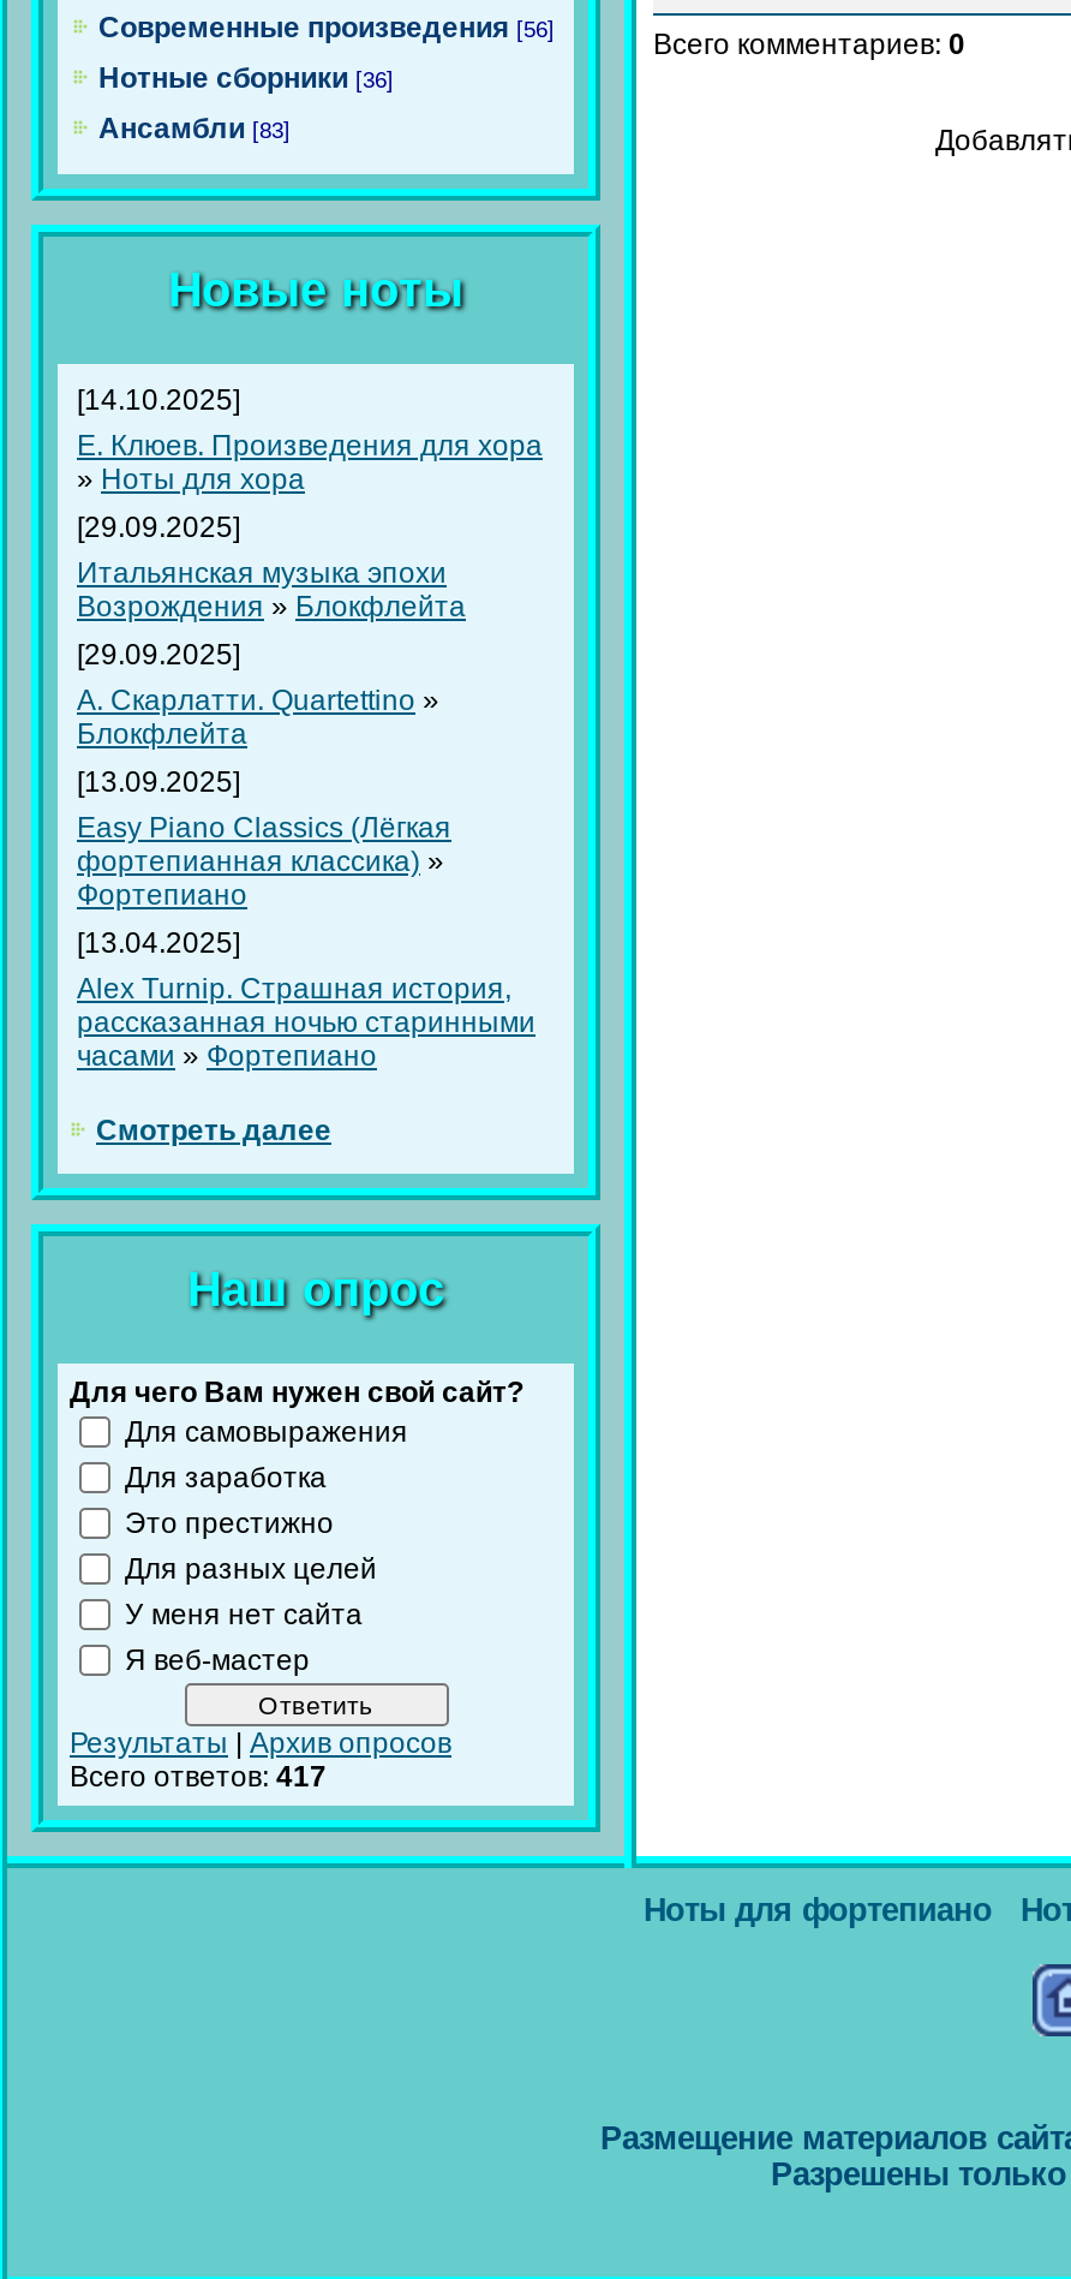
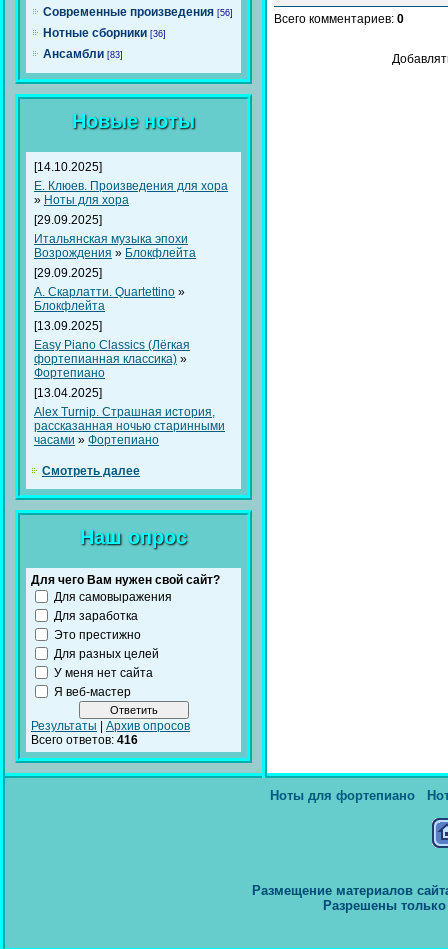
[70,1760,327,1794] Всего ответов:417 -> [31,733,138,747] Всего ответов:416

